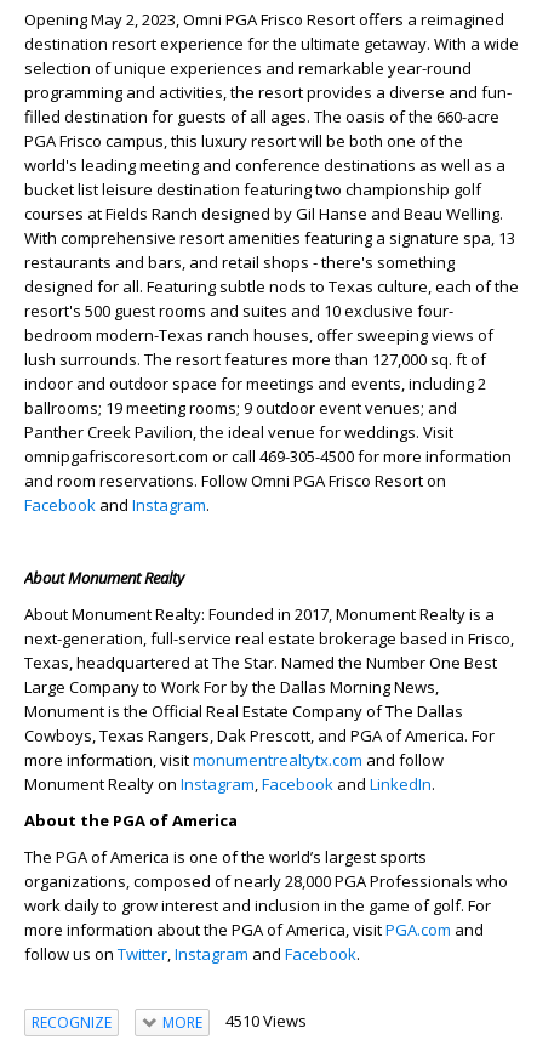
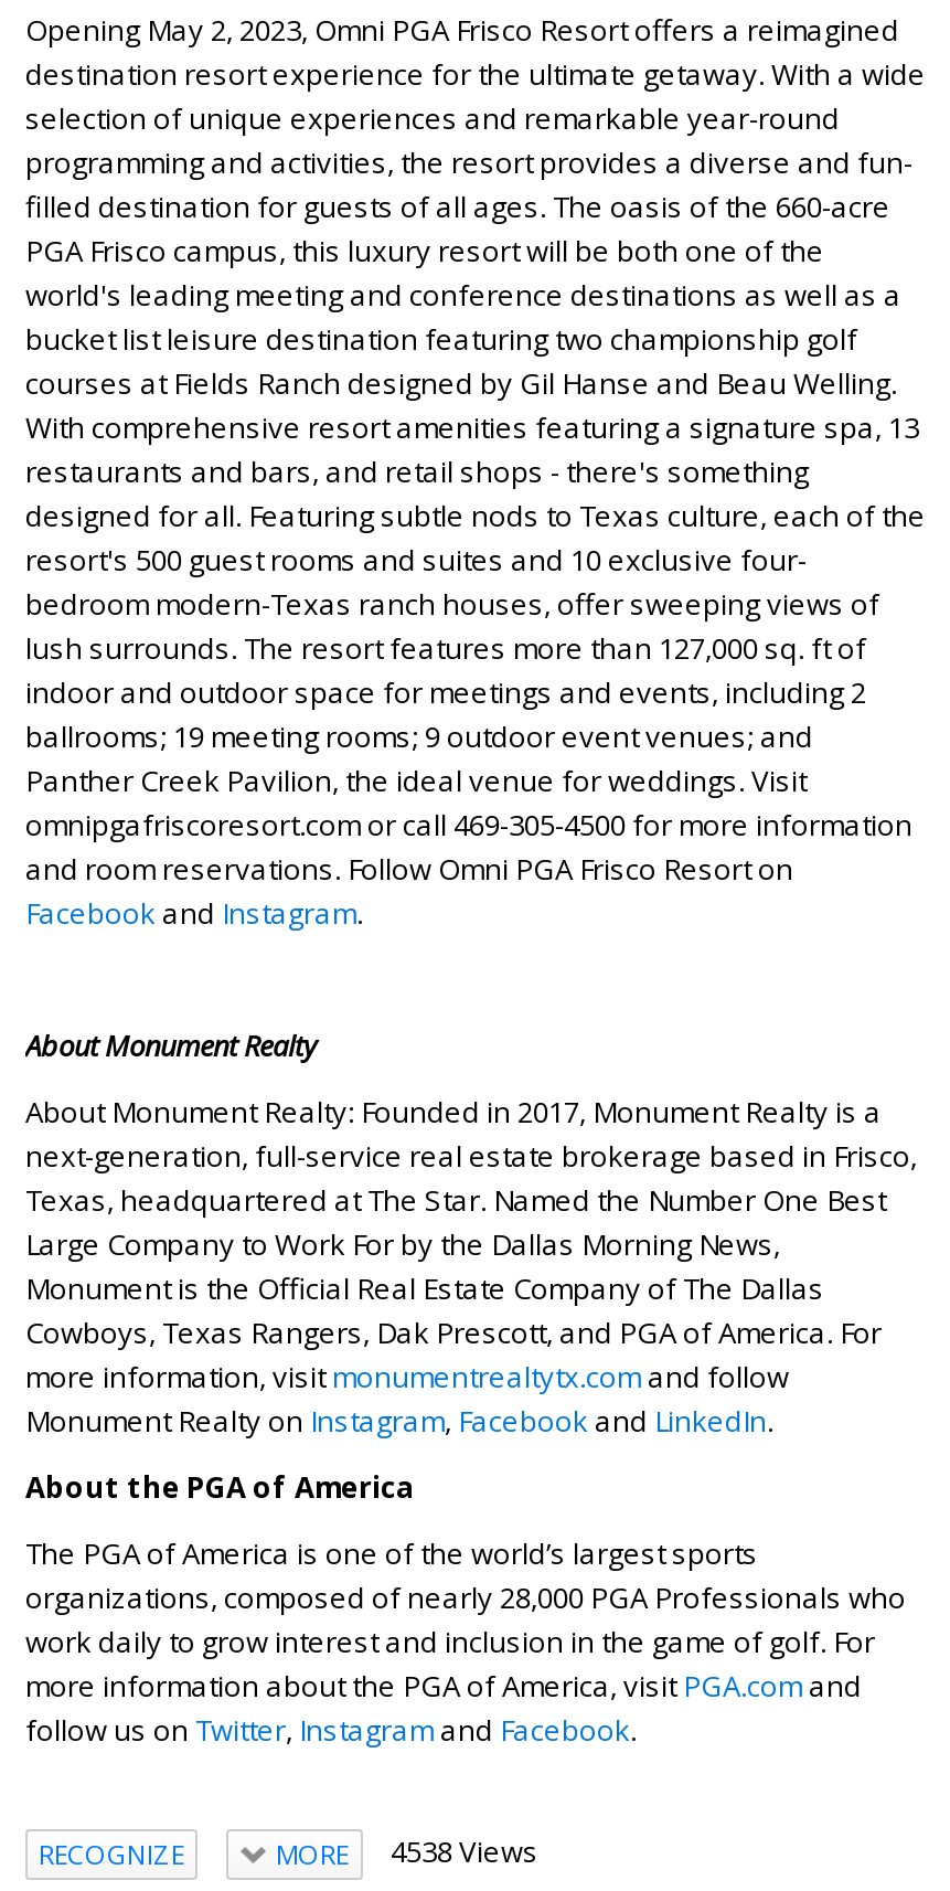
[162,1010,306,1033] MORE 4510 Views -> [276,1832,538,1874] MORE 4538 Views

